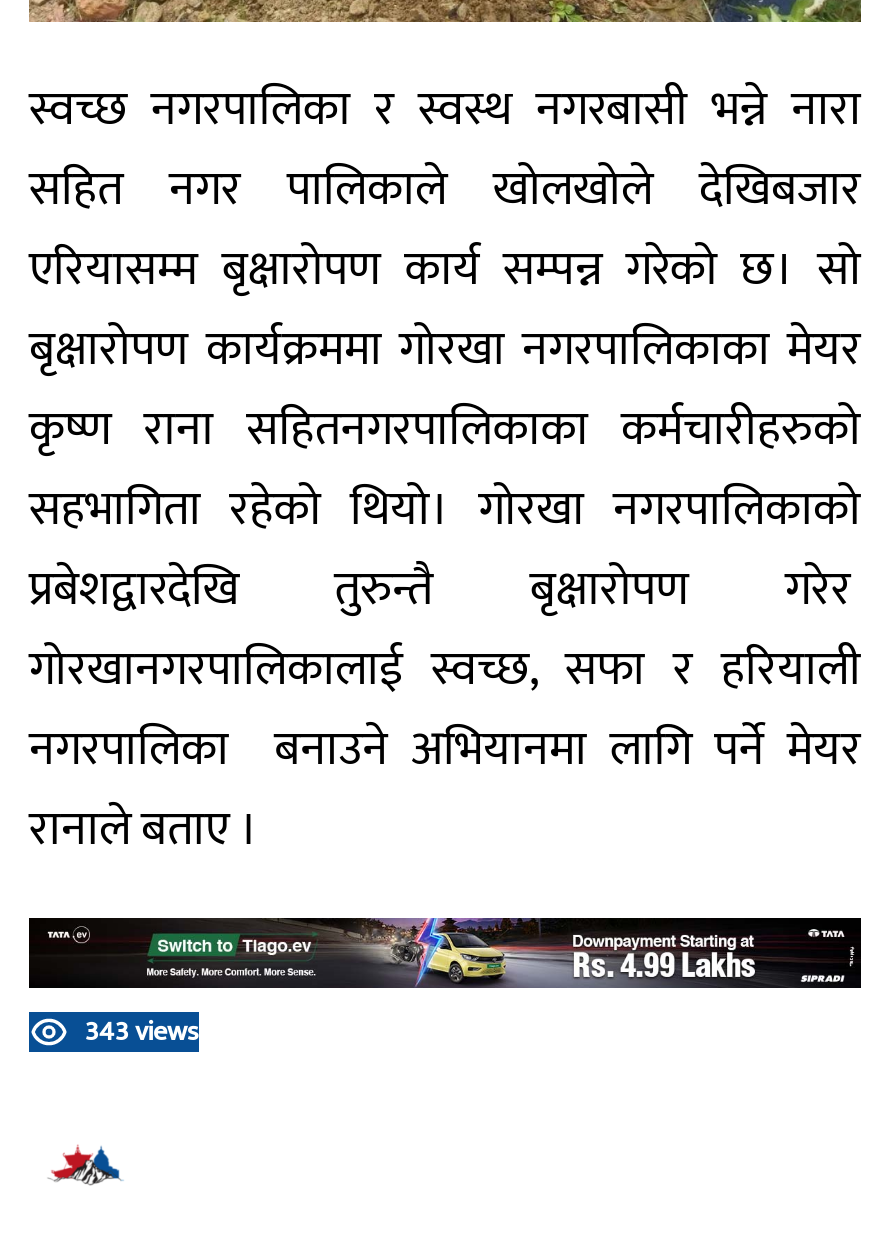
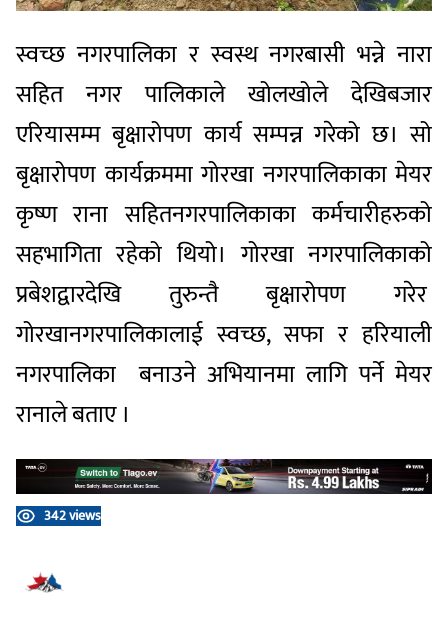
[85,1007,199,1053] 343 views -> [44,504,101,527] 342 views

